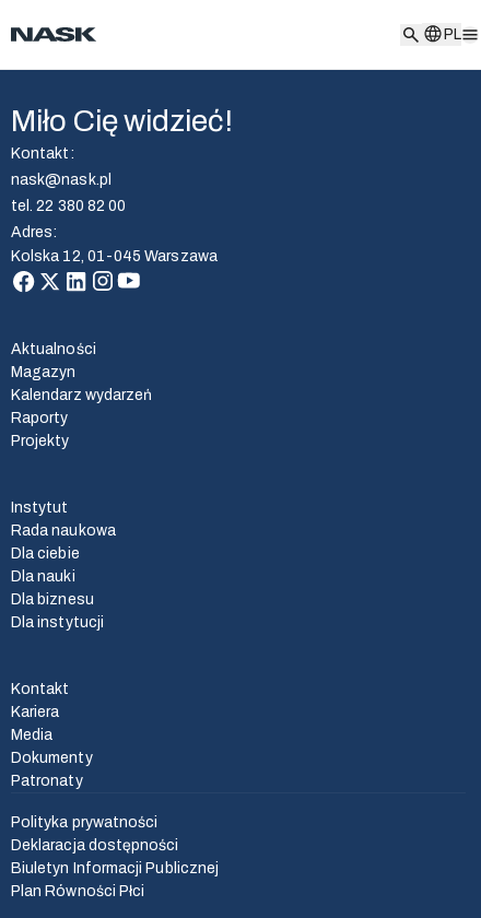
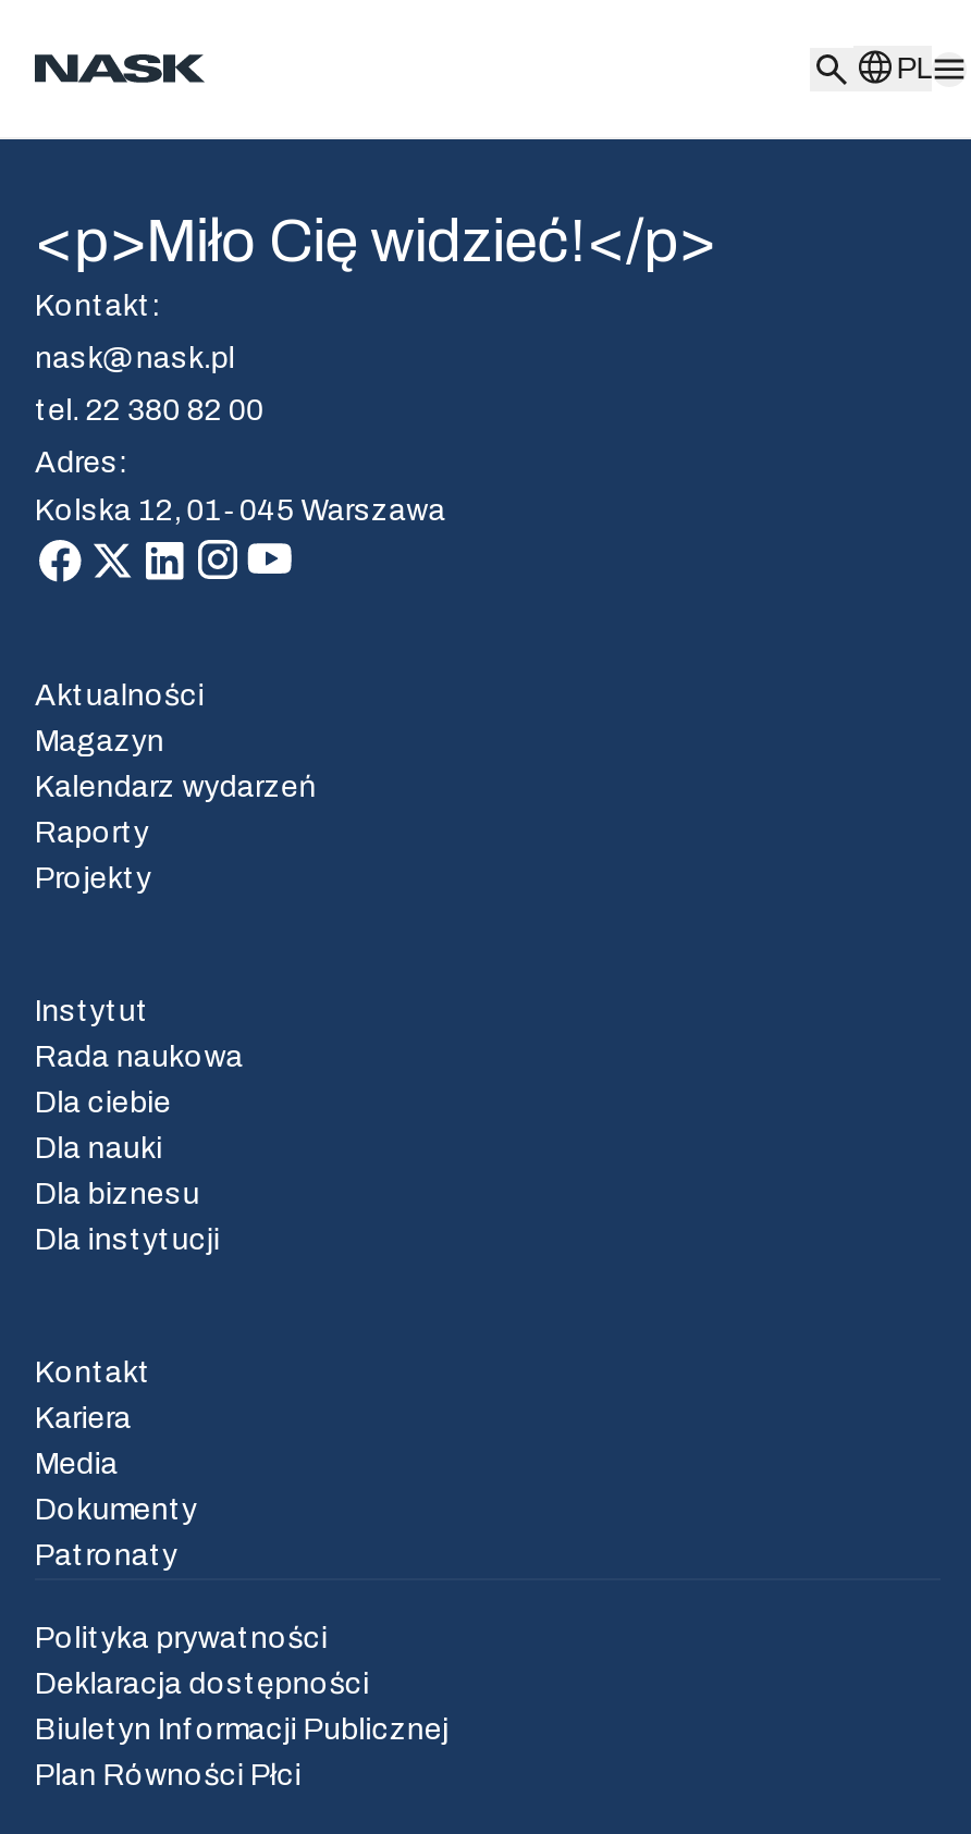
[11,104,233,138] Miło Cię widzieć! -> [35,207,715,275] <p>Miło Cię widzieć!</p>

